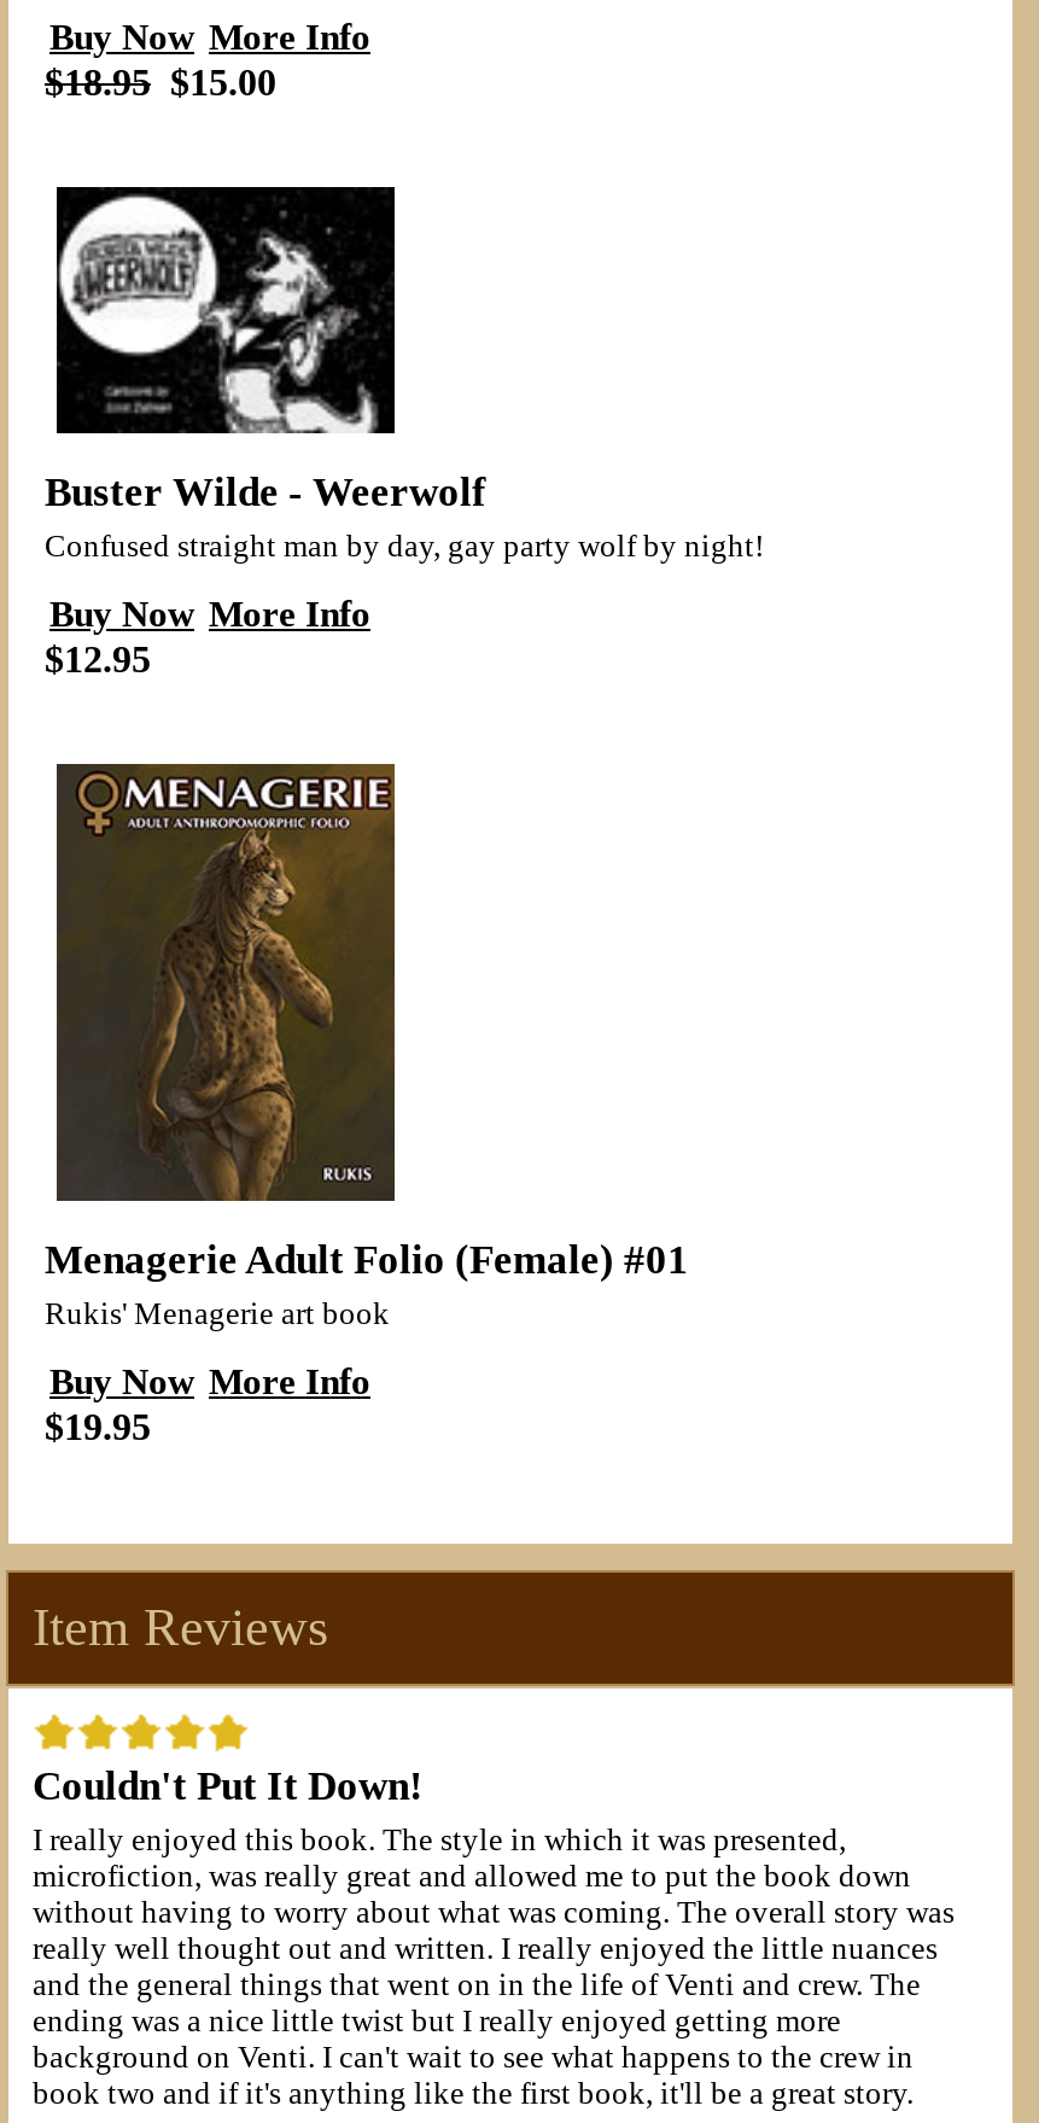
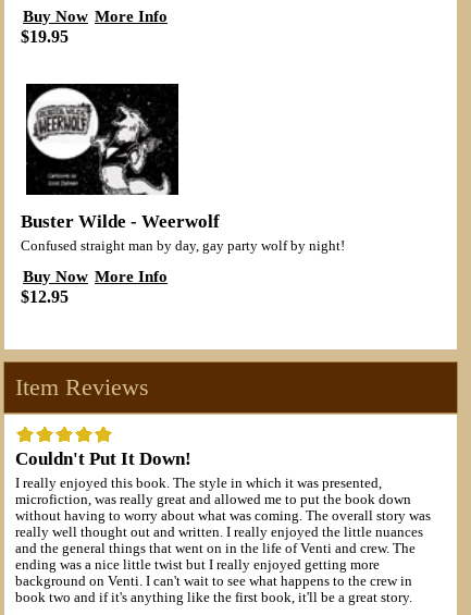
[45,61,276,102] $18.95 $15.00 -> [21,28,69,46] $19.95
[45,760,689,1448] [image] | Menagerie Adult Folio (Female) #01 | Rukis' Menagerie art book | Buy Now More Info | $19.95 -> none

